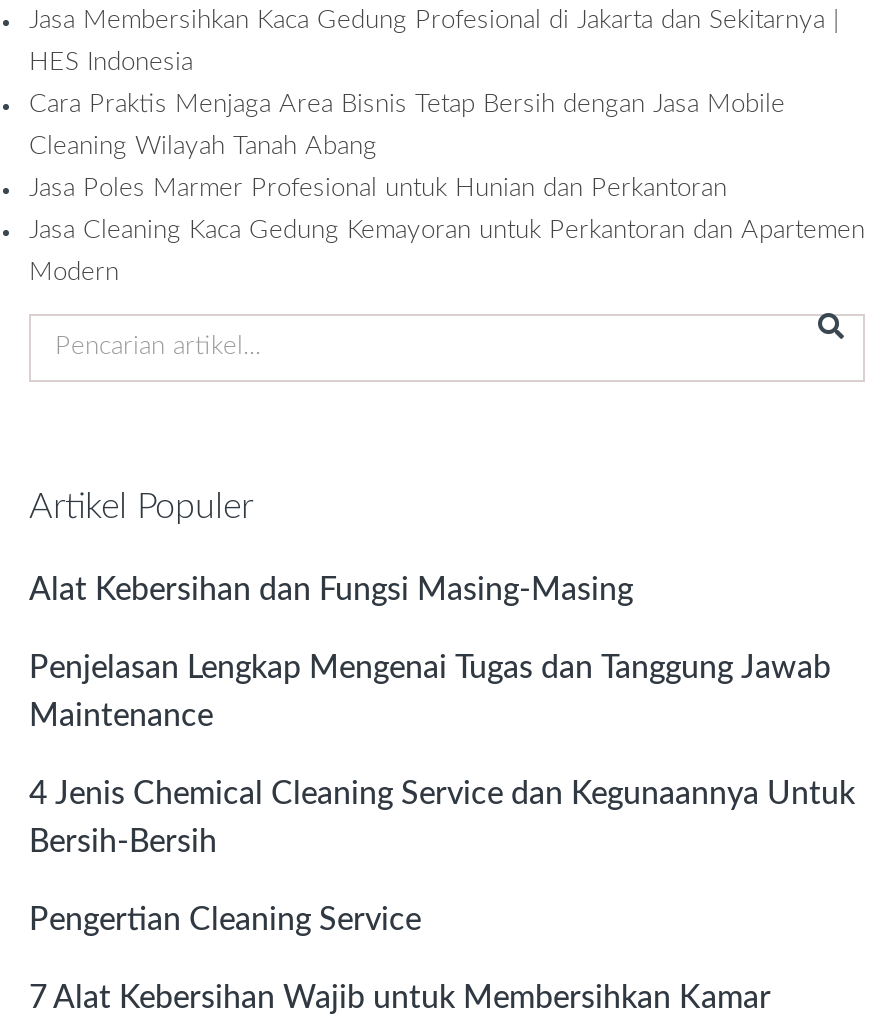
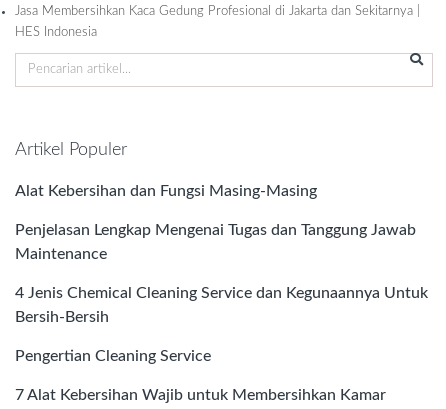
[29,93,865,287] Cara Praktis Menjaga Area Bisnis Tetap Bersih dengan Jasa Mobile | Cleaning Wilayah Tanah Abang | Jasa Poles Marmer Profesional untuk Hunian dan Perkantoran | Jasa Cleaning Kaca Gedung Kemayoran untuk Perkantoran dan Apartemen | Modern -> none

